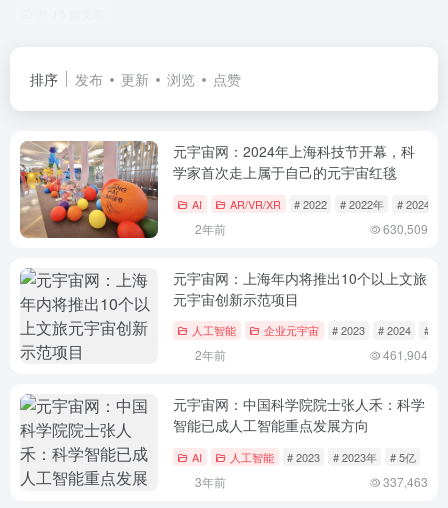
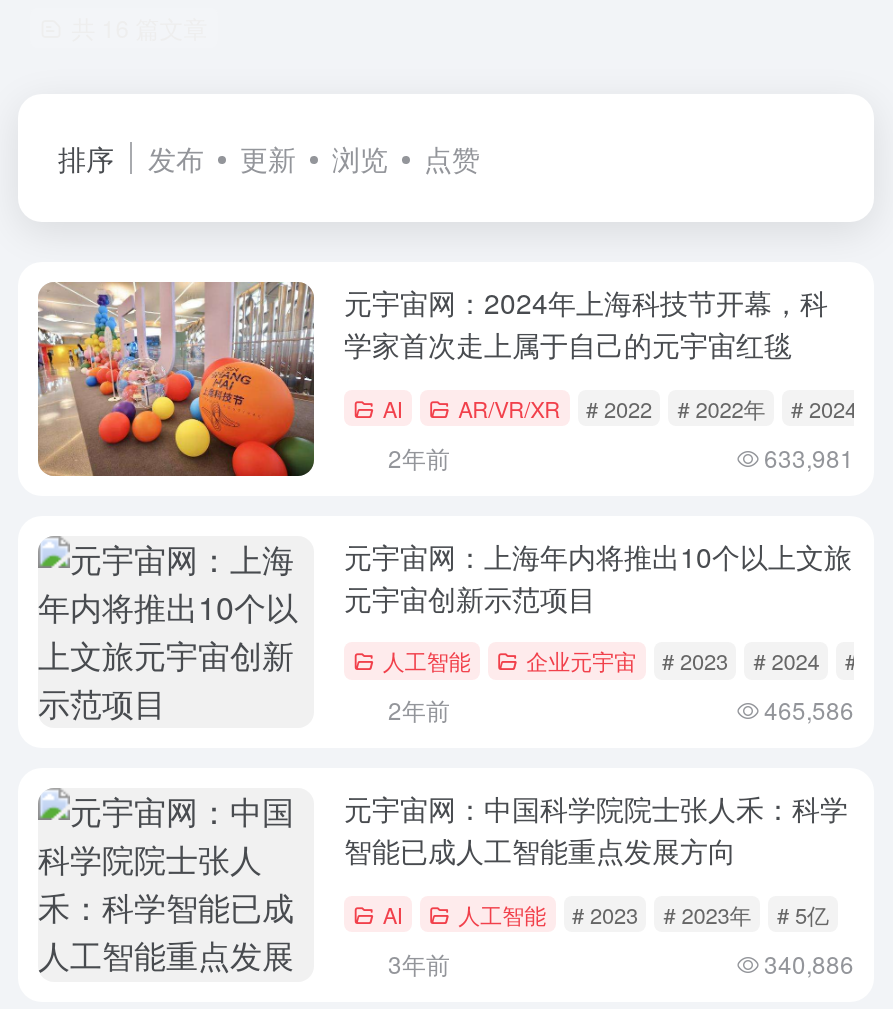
[383,220,428,237] 630,509 -> [764,439,854,473] 633,981
[383,346,428,363] 461,904 -> [764,692,854,726] 465,586
[383,473,428,490] 337,463 -> [764,946,854,980] 340,886

